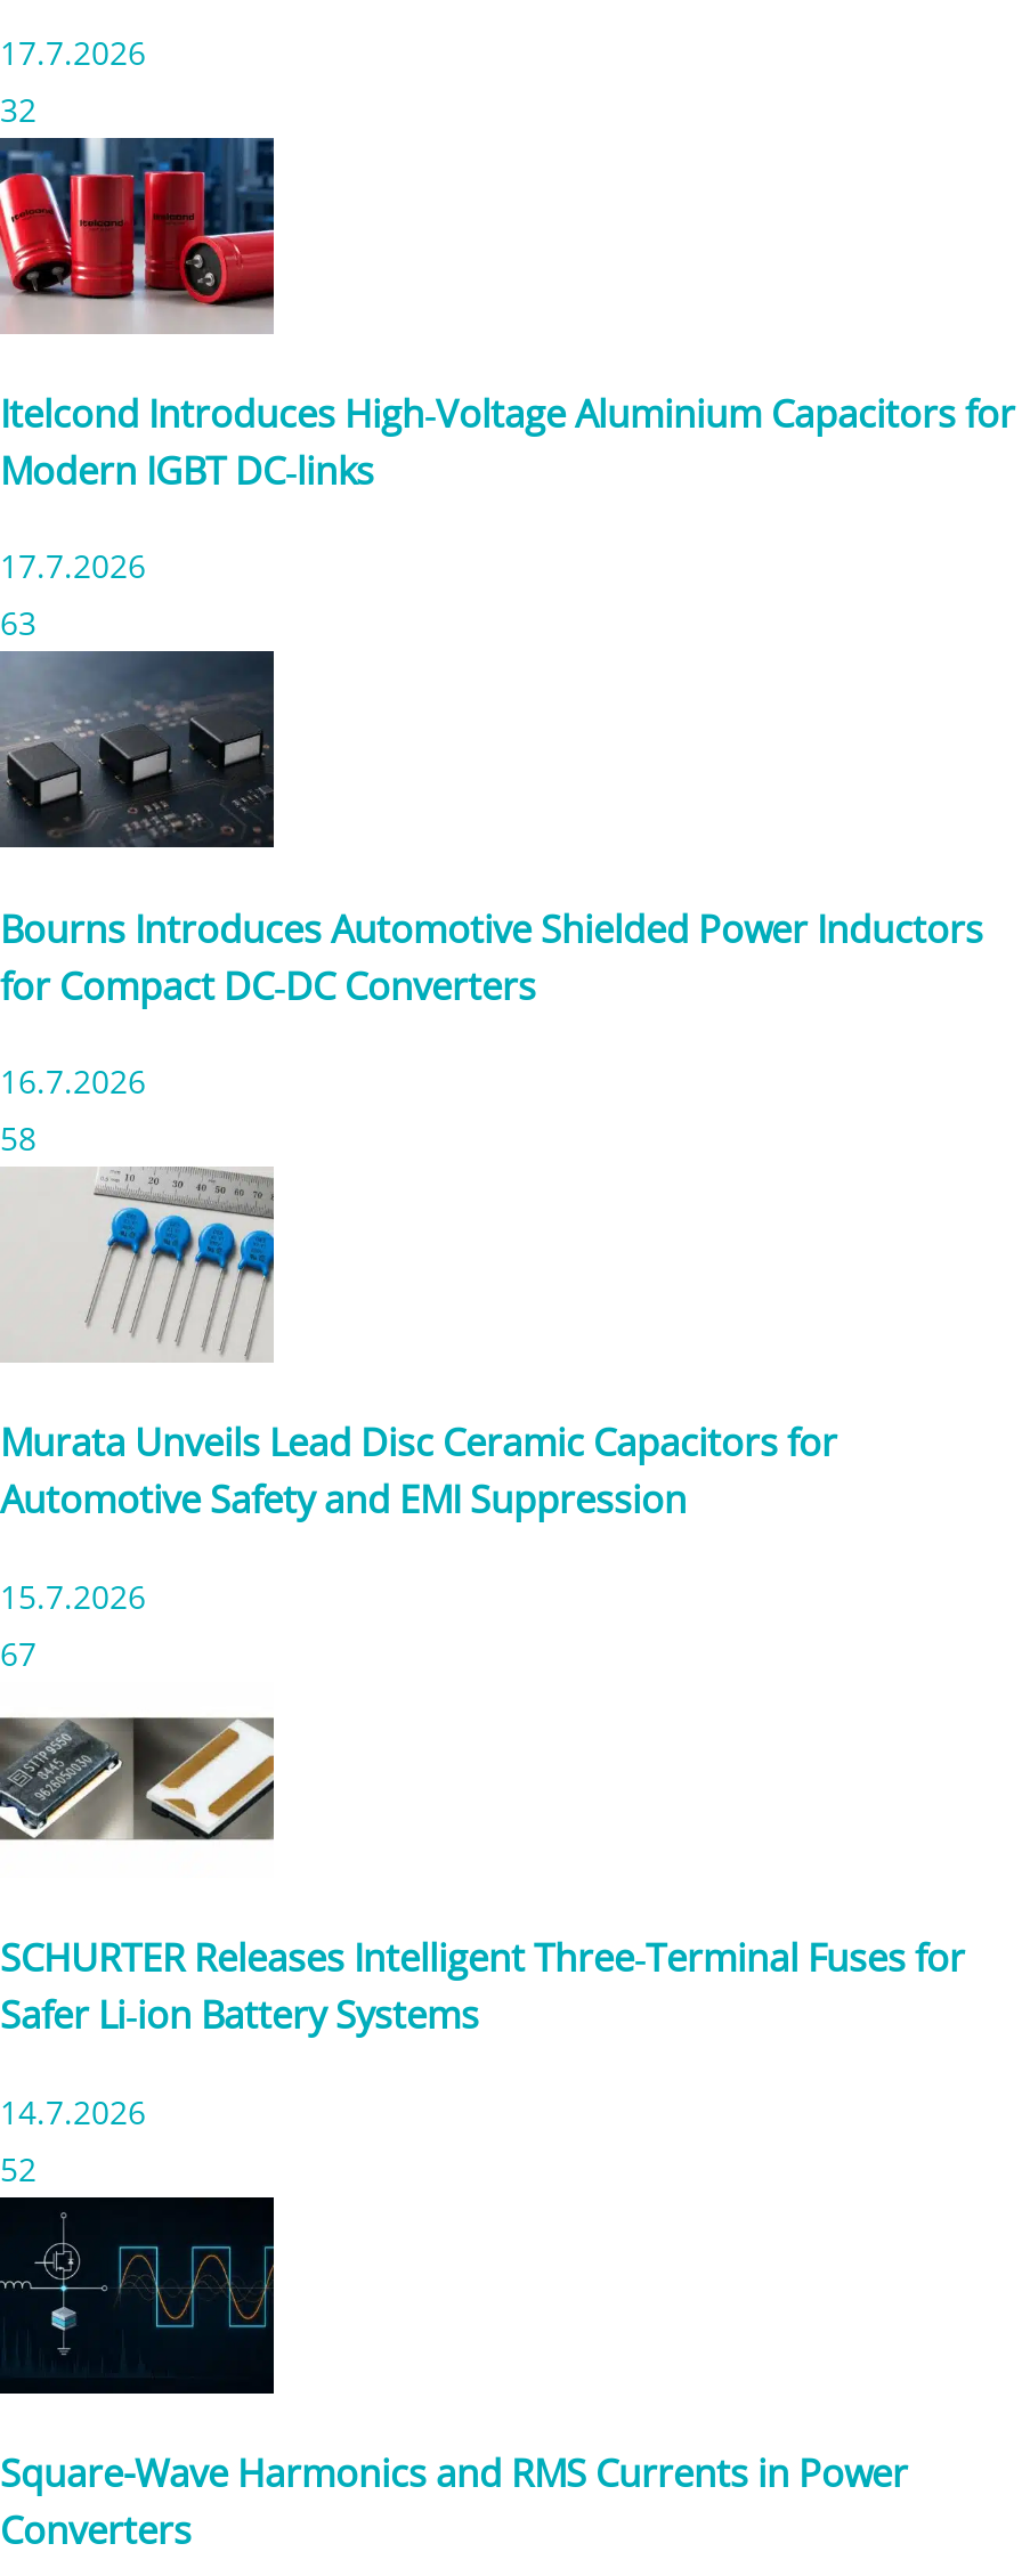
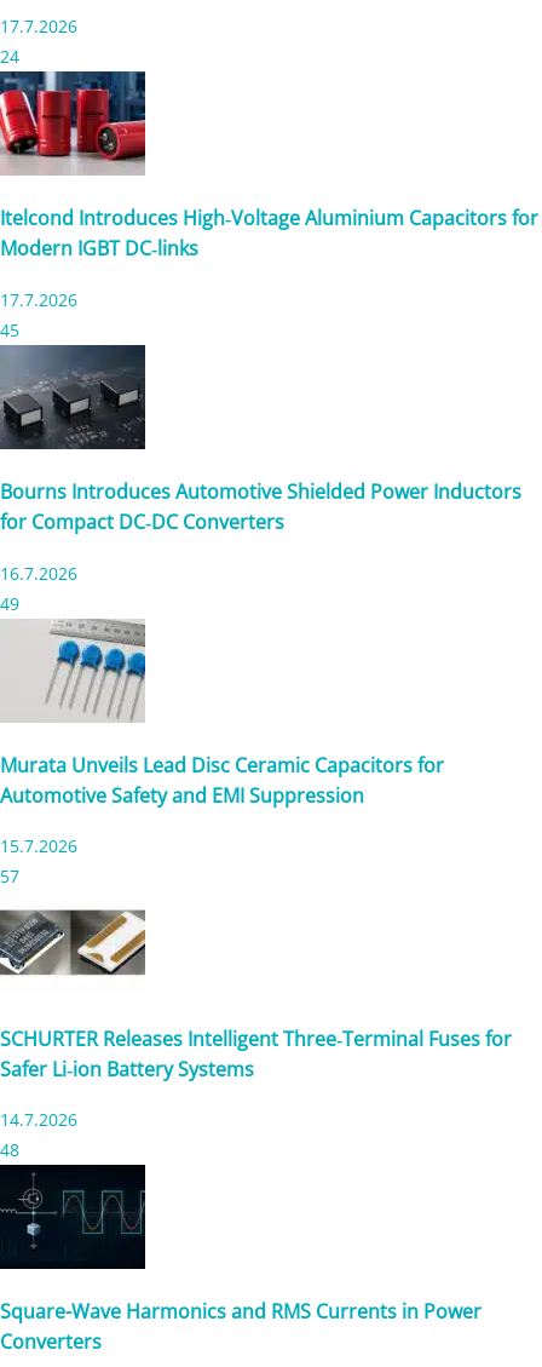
[0,87,36,130] 32 -> [0,45,19,68] 24
[0,602,36,645] 63 -> [0,318,19,341] 45
[0,1116,36,1160] 58 -> [0,591,19,614] 49
[0,1631,36,1674] 67 -> [0,865,19,888] 57
[0,2146,36,2189] 52 -> [0,1138,19,1161] 48

